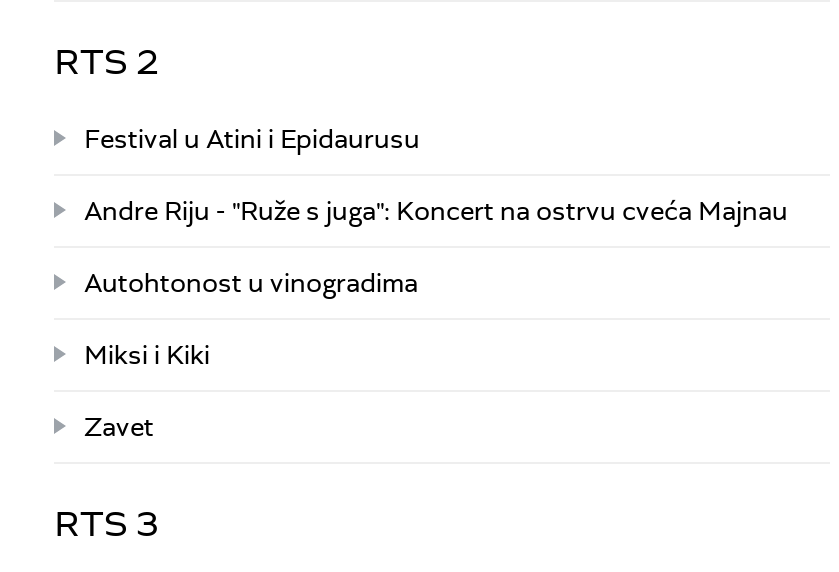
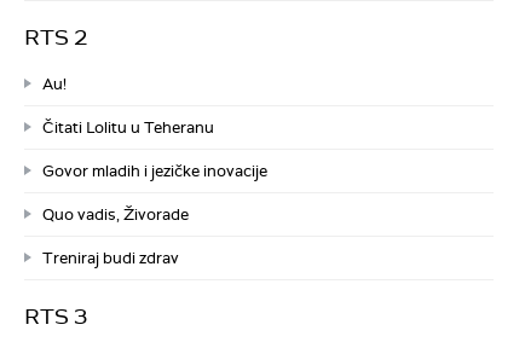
[84,122,420,156] Festival u Atini i Epidaurusu -> [42,73,67,94] Au!
[84,194,788,228] Andre Riju - "Ruže s juga": Koncert na ostrvu cveća Majnau -> [42,117,214,138] Čitati Lolitu u Teheranu
[84,266,418,300] Autohtonost u vinogradima -> [42,160,267,181] Govor mladih i jezičke inovacije
[84,338,210,372] Miksi i Kiki -> [42,204,189,225] Quo vadis, Živorade
[84,410,154,444] Zavet -> [42,247,179,268] Treniraj budi zdrav

